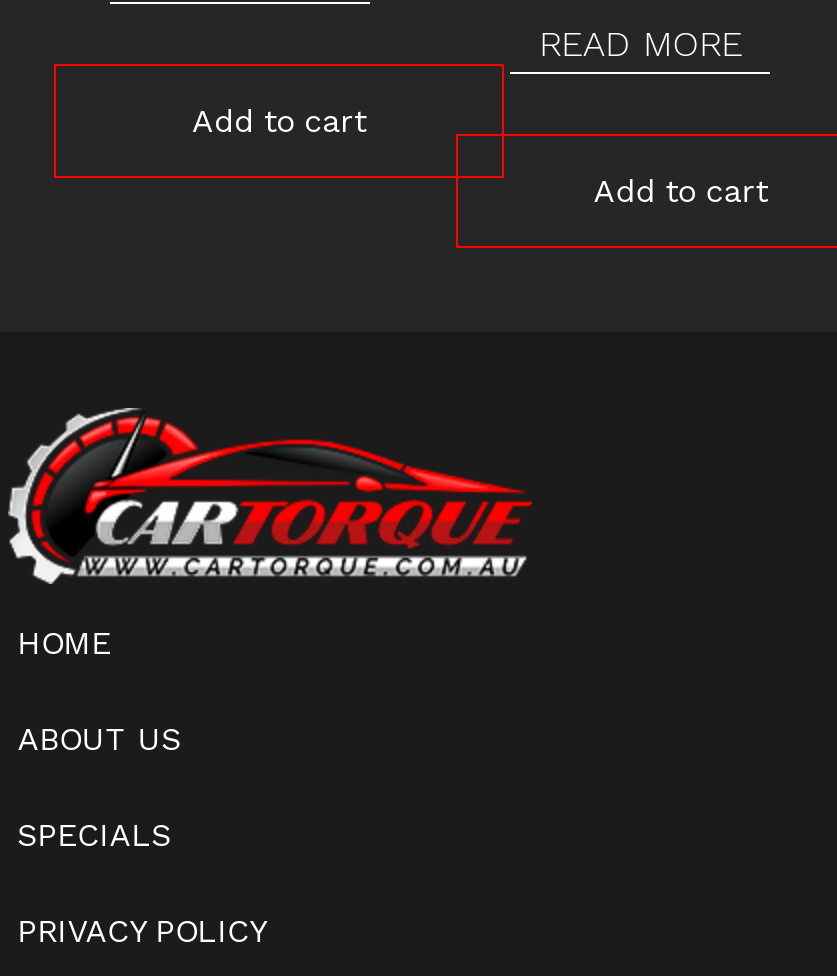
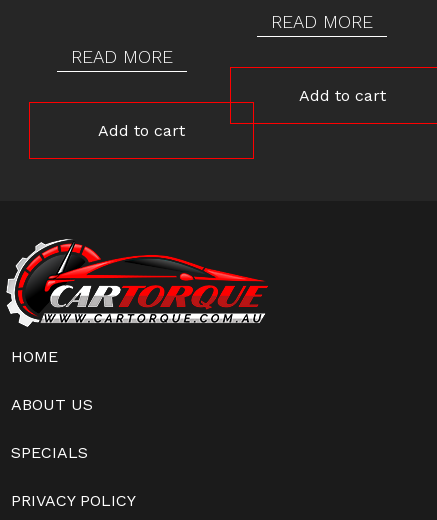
none -> [71,46,173,67] READ MORE
[192,103,366,141] Add to cart -> none
none -> [98,121,185,140] Add to cart

